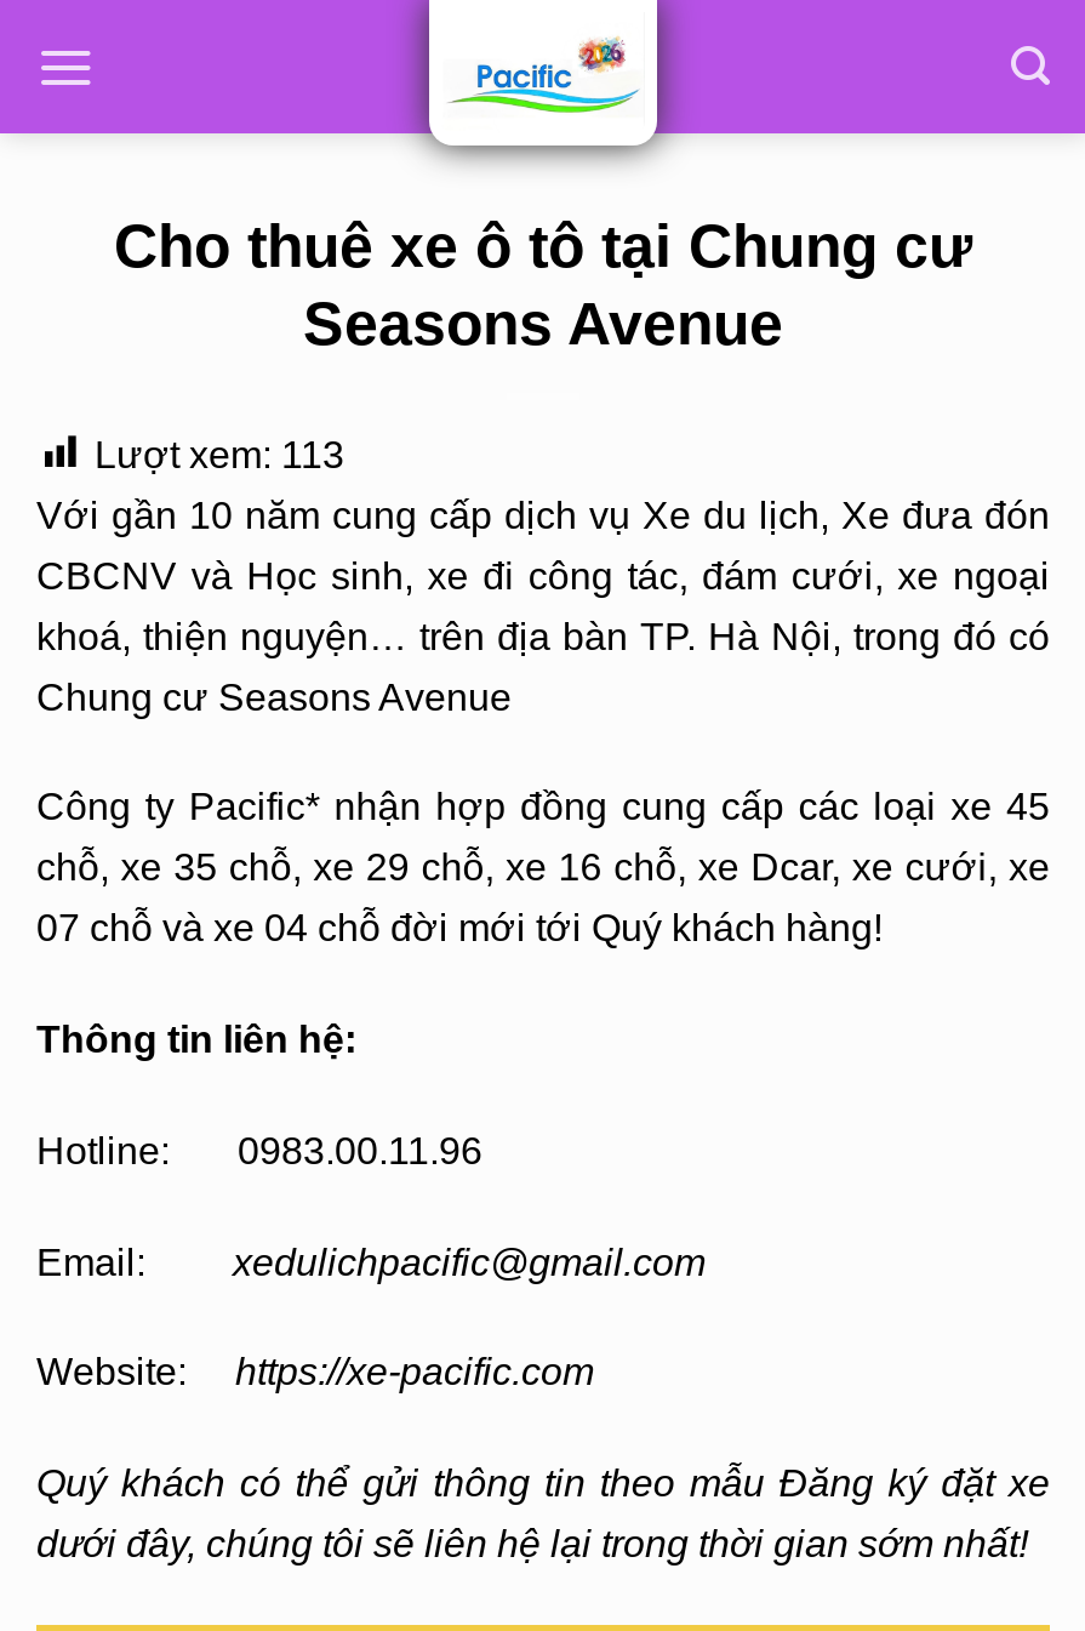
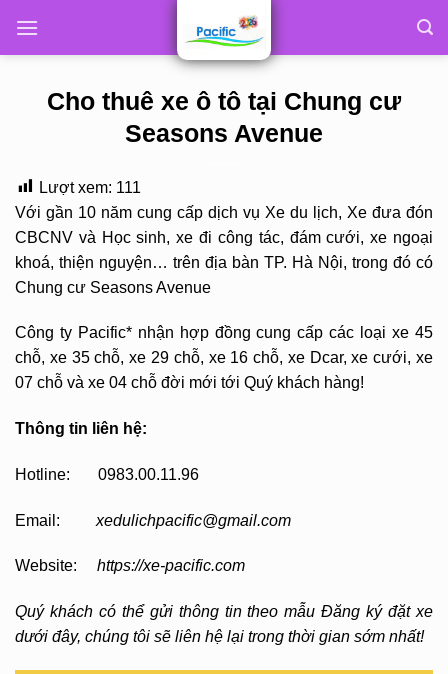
[95,433,344,474] Lượt xem: 113 -> [39,178,141,195] Lượt xem: 111

